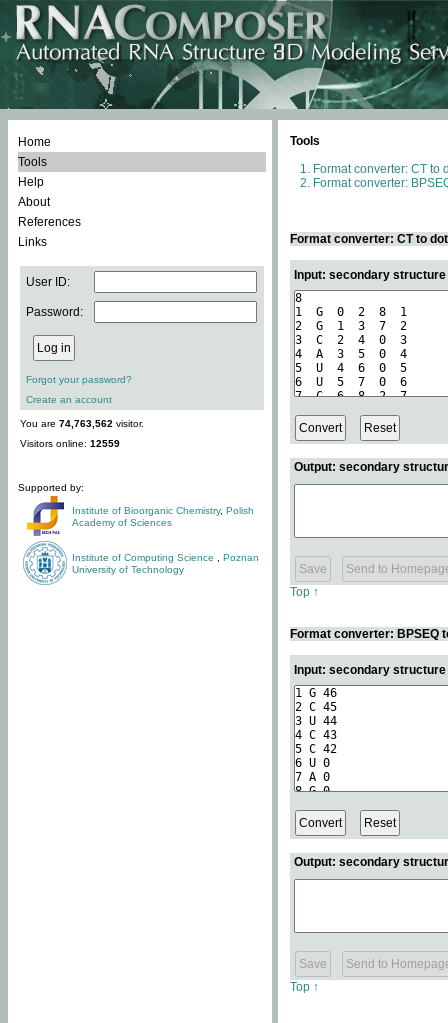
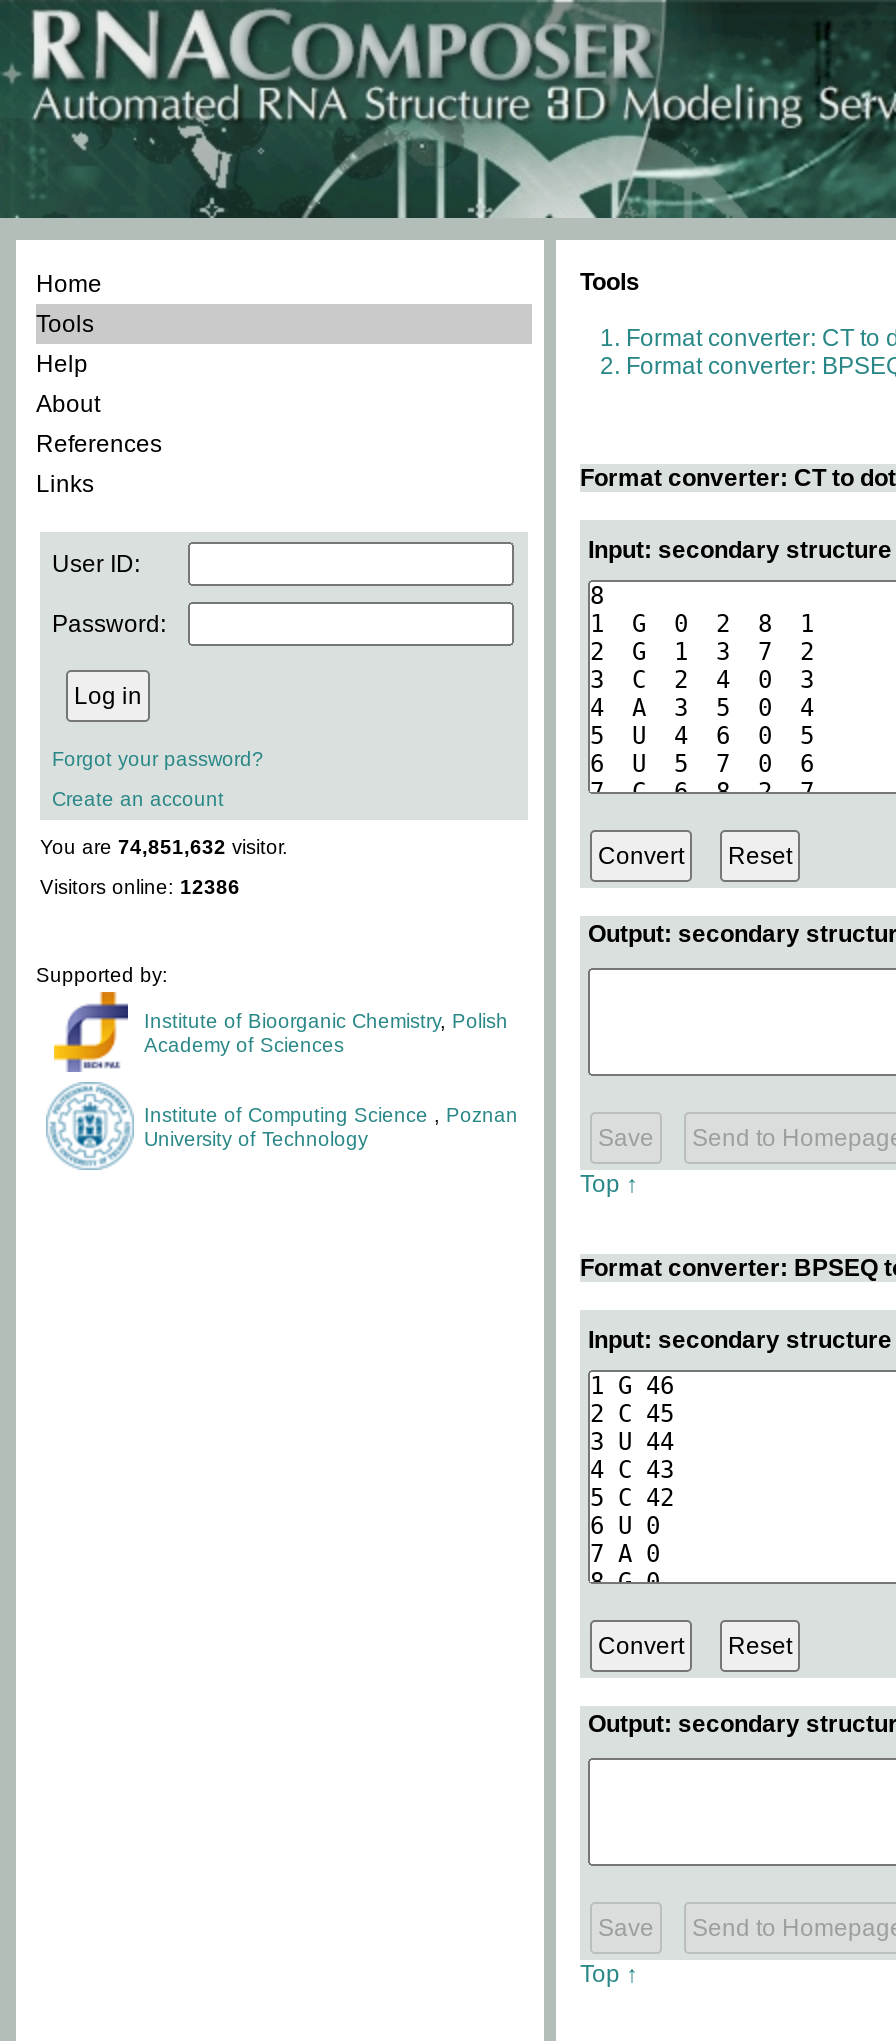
[20,418,144,429] You are 74,763,562 visitor. -> [40,836,288,858] You are 74,851,632 visitor.
[20,438,120,449] Visitors online: 12559 -> [40,876,240,898] Visitors online: 12386

